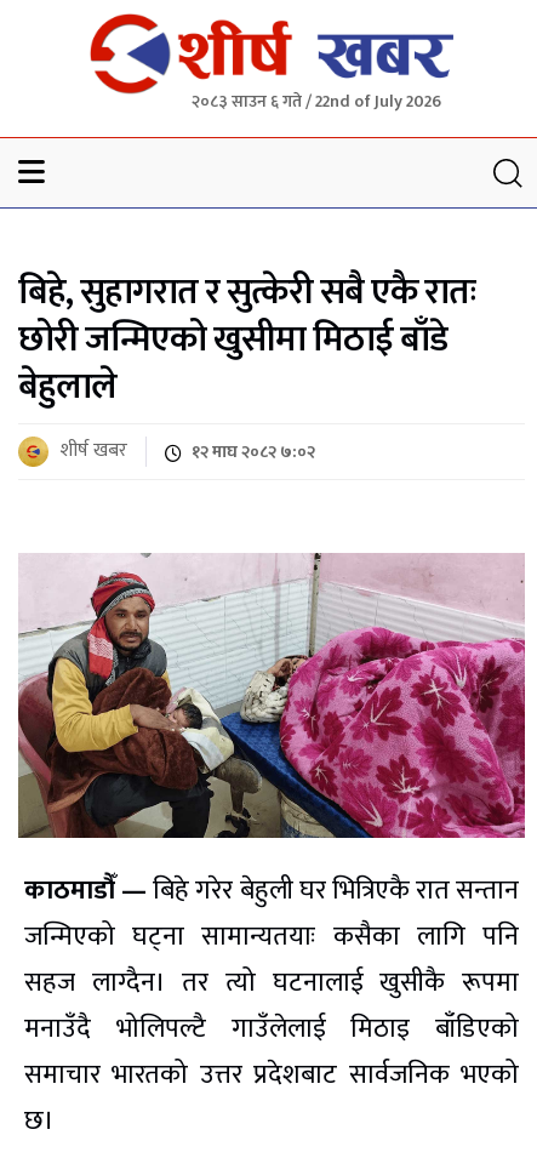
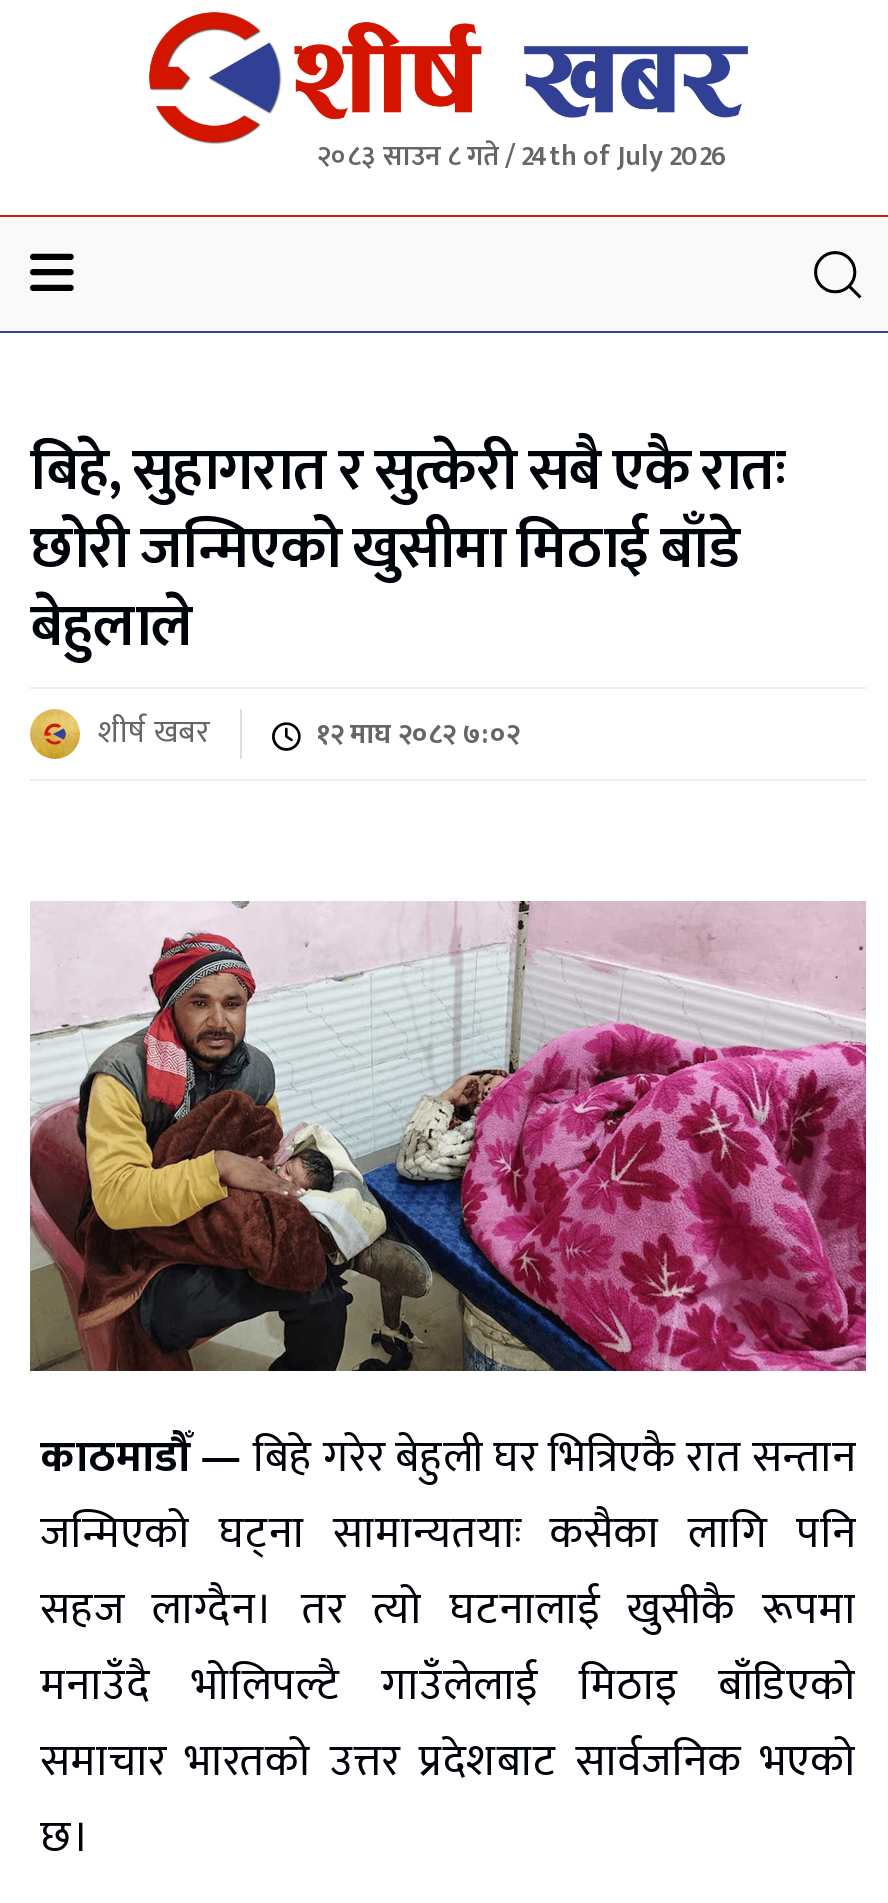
[192,88,441,115] २०८३ साउन ६ गते / 22nd of July 2026 -> [317,133,727,179] २०८३ साउन ८ गते / 24th of July 2026

